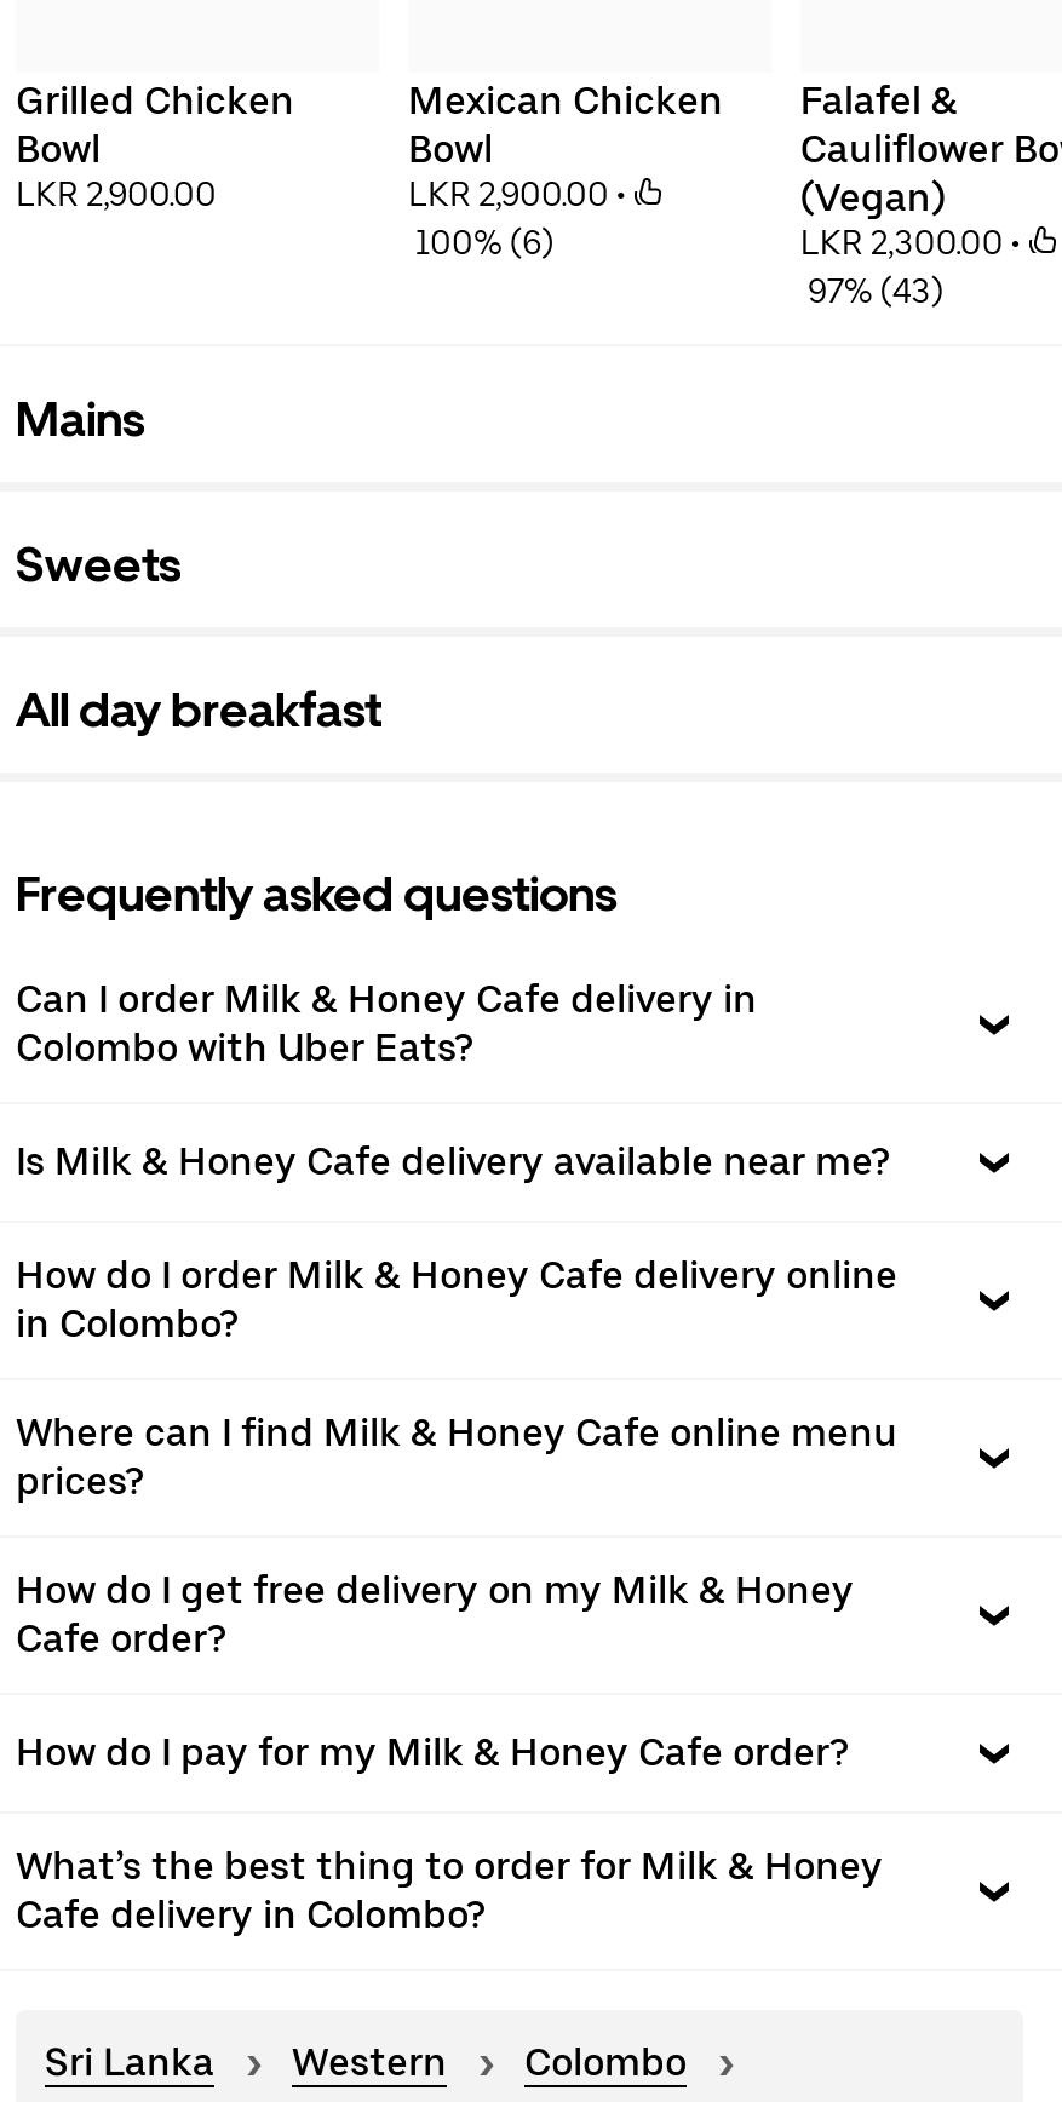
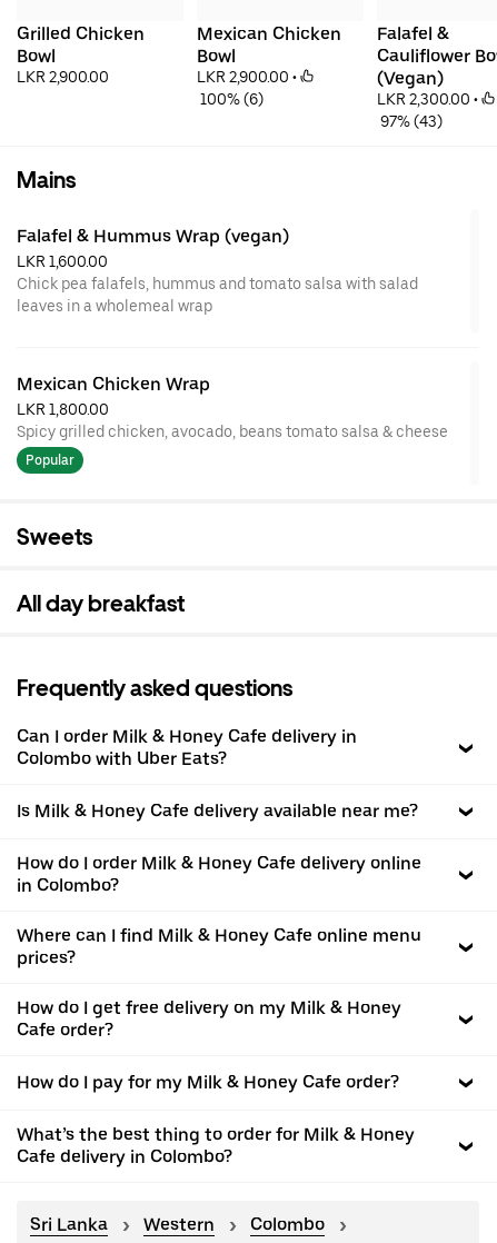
none -> [17,226,418,315] Falafel & Hummus Wrap (vegan) | LKR 1,600.00 | Chick pea falafels, hummus and tomato salsa with salad | leaves in a wholemeal wrap
none -> [17,374,448,468] Mexican Chicken Wrap | LKR 1,800.00 | Spicy grilled chicken, avocado, beans tomato salsa & cheese | Popular

